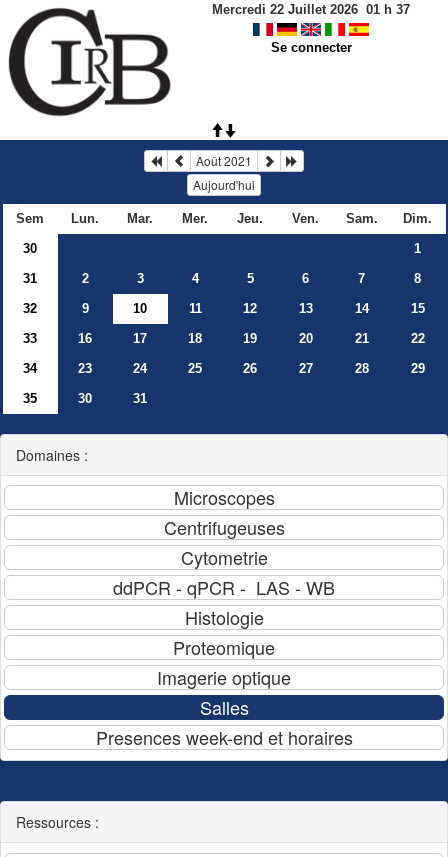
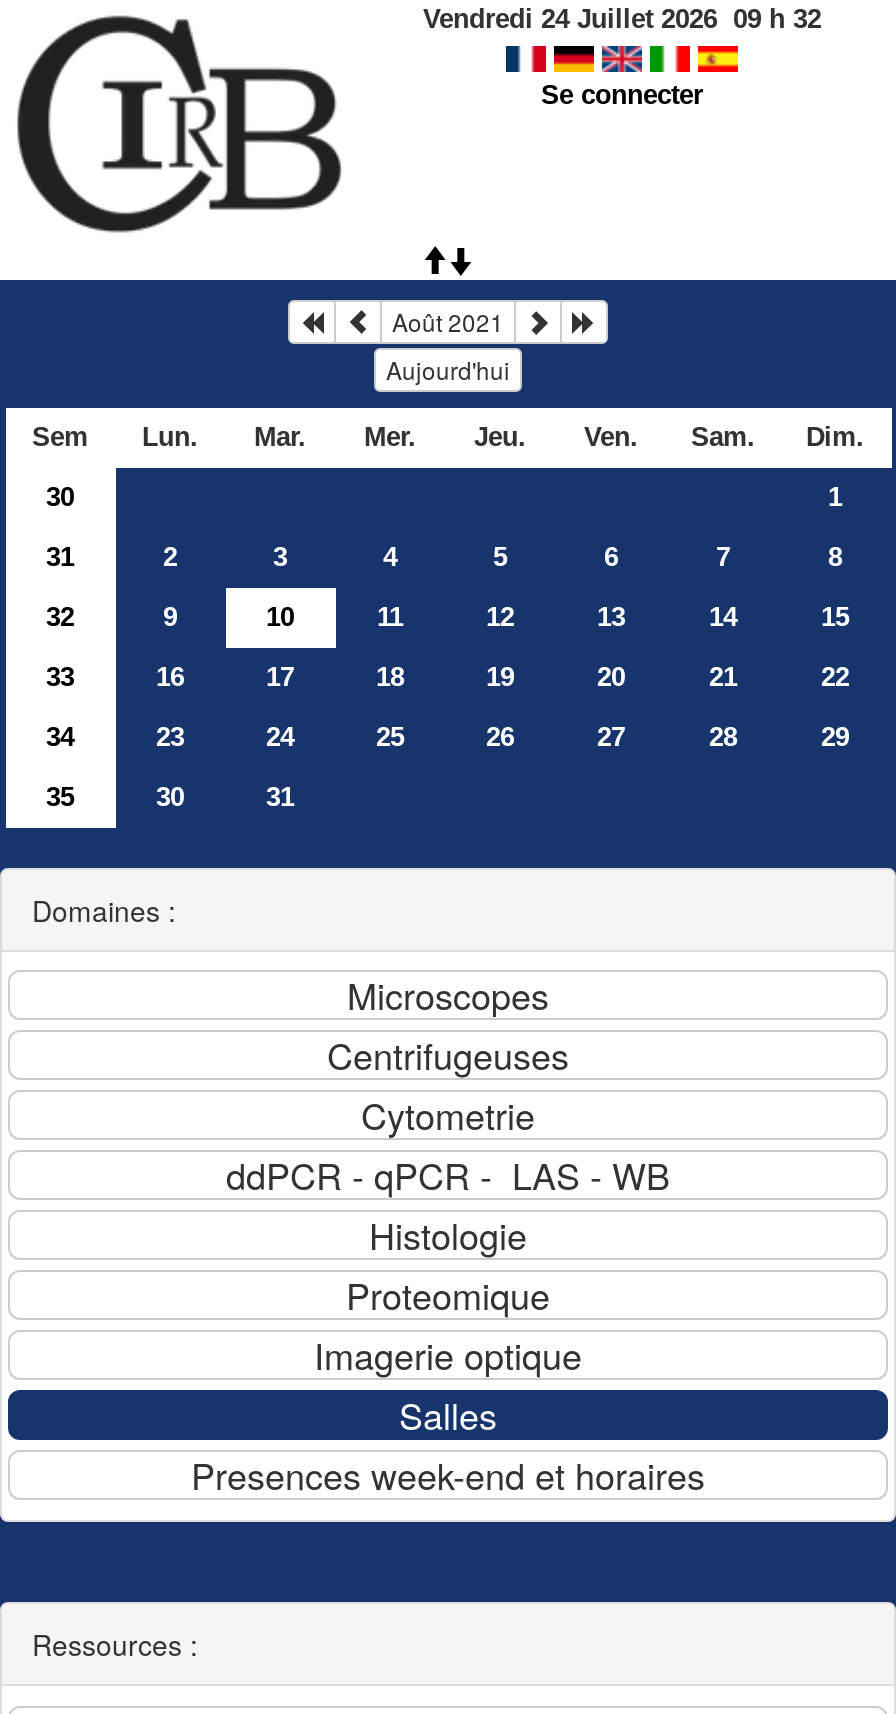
[212,2,410,17] Mercredi 22 Juillet 2026 01 h 37 -> [423,4,821,34] Vendredi 24 Juillet 2026 09 h 32

